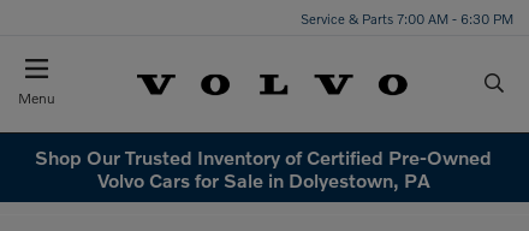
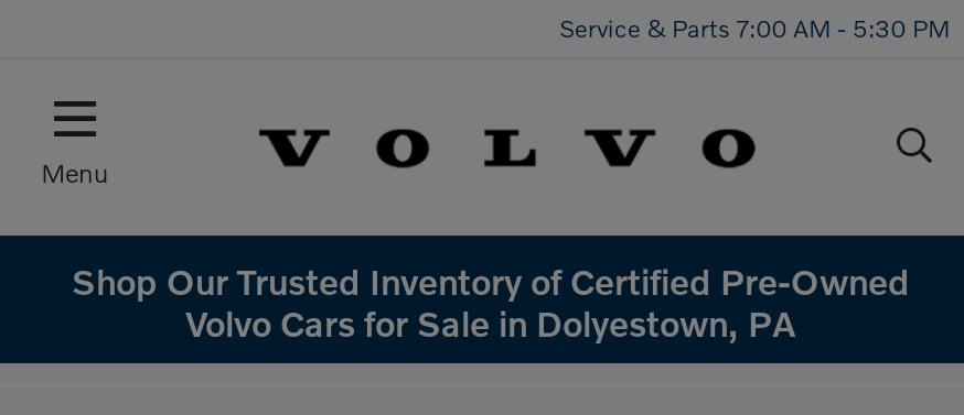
[301,9,513,26] Service & Parts 7:00 AM - 6:30 PM -> [559,10,950,41] Service & Parts 7:00 AM - 5:30 PM

